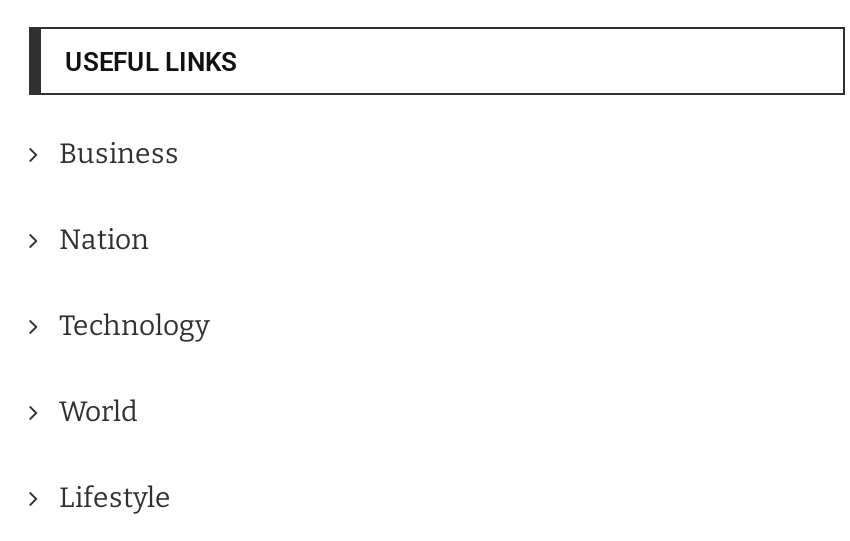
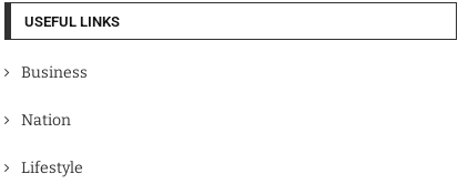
[59,310,209,430] Technology | World -> none

